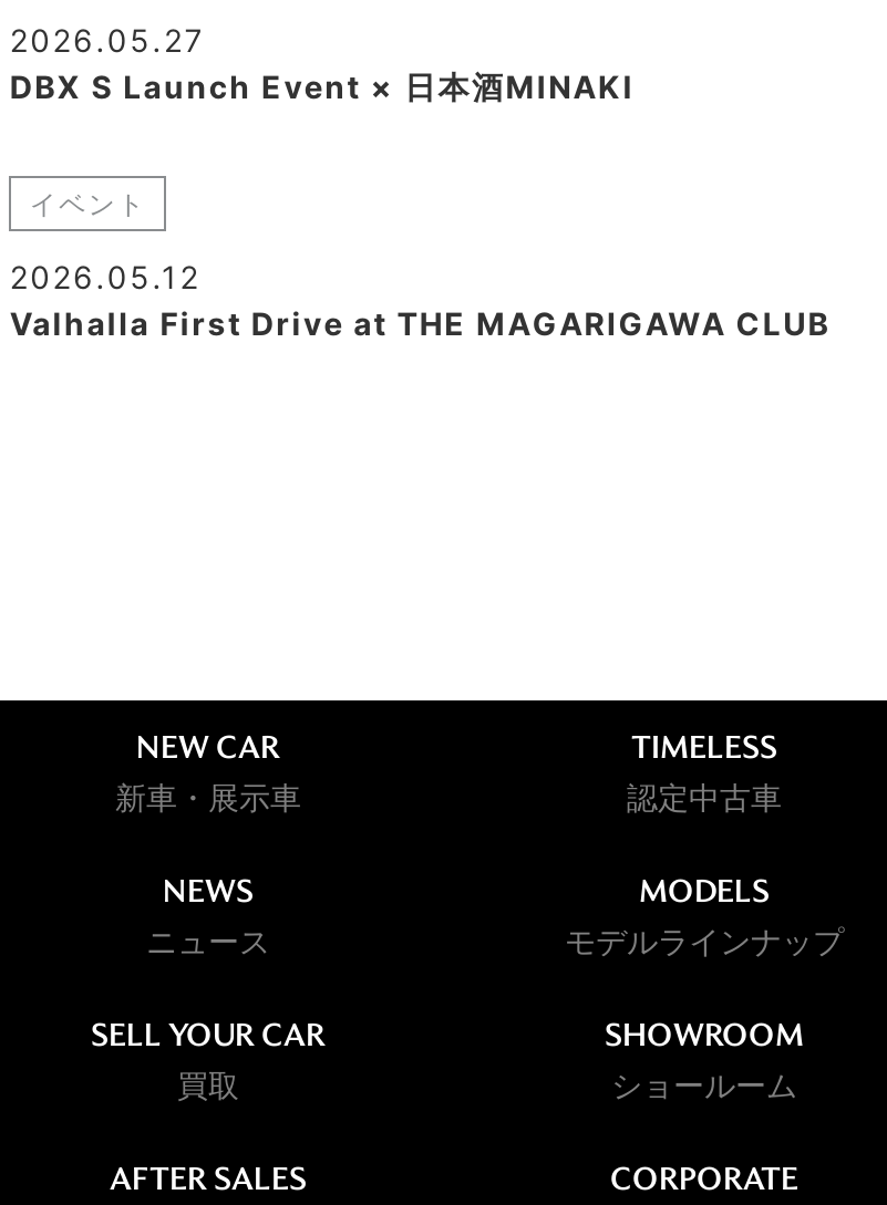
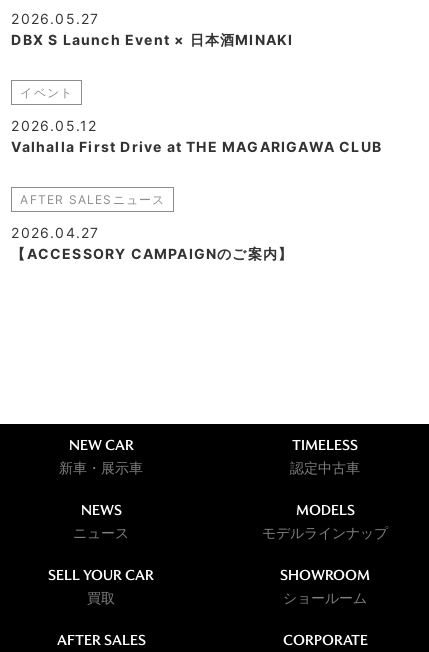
none -> [11,192,293,262] AFTER SALESニュース | 2026.04.27 | 【ACCESSORY CAMPAIGNのご案内】

